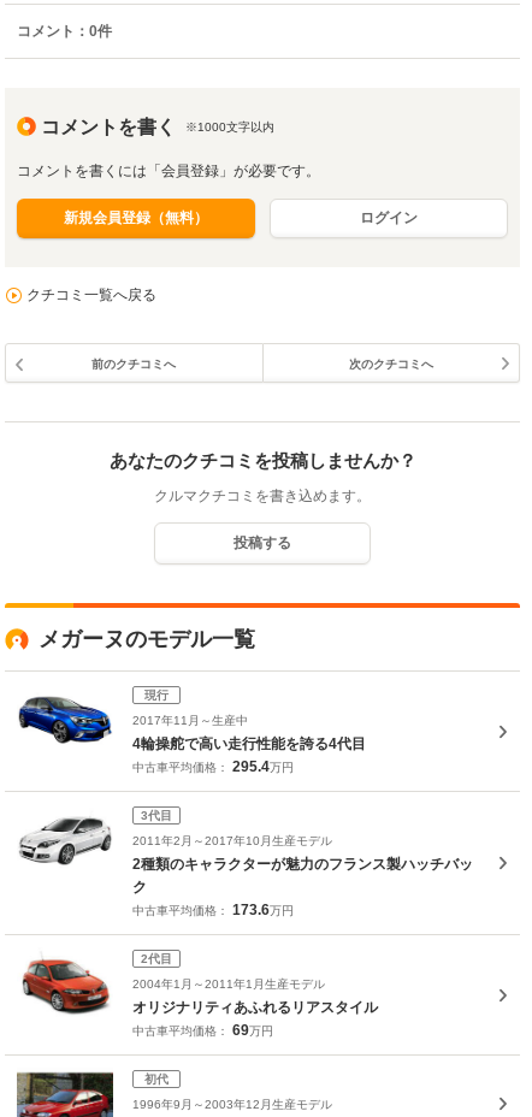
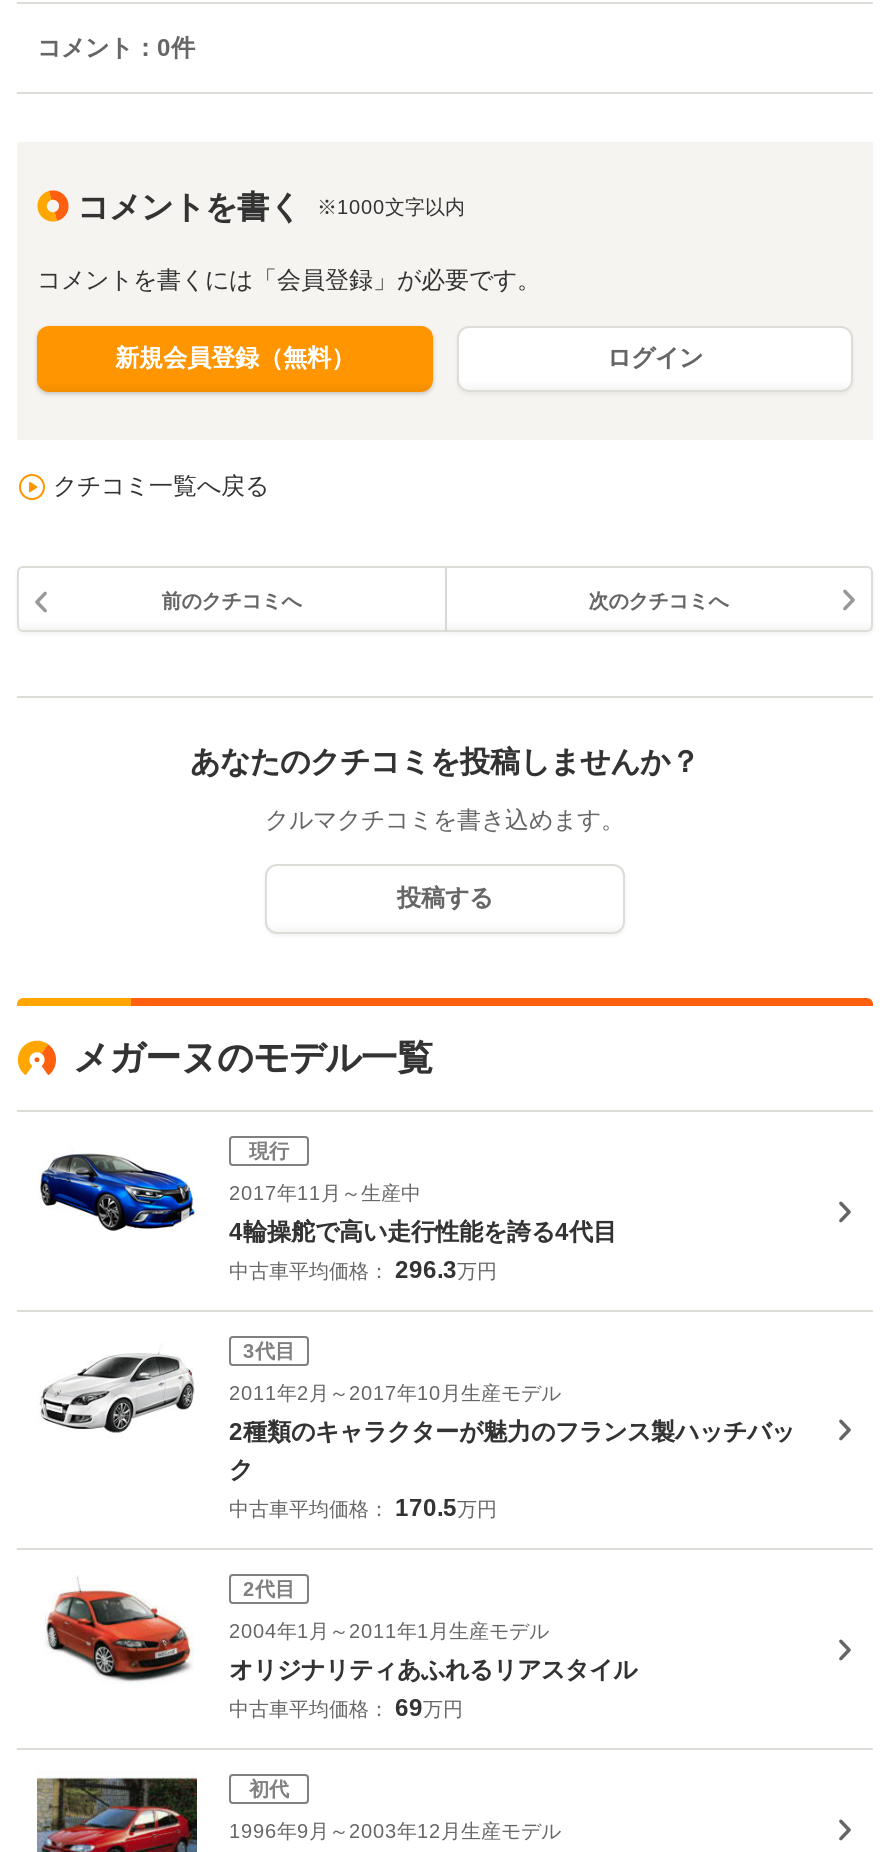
[132,759,294,776] 中古車平均価格：295.4万円 -> [229,1257,497,1285] 中古車平均価格：296.3万円
[132,902,294,919] 中古車平均価格：173.6万円 -> [229,1495,497,1523] 中古車平均価格：170.5万円

